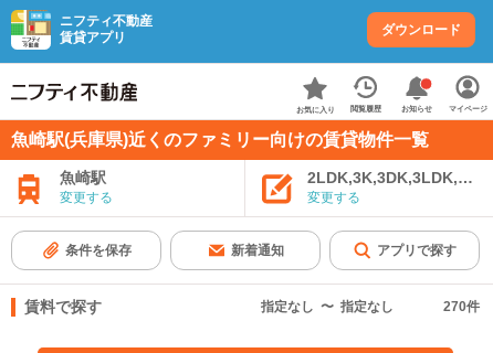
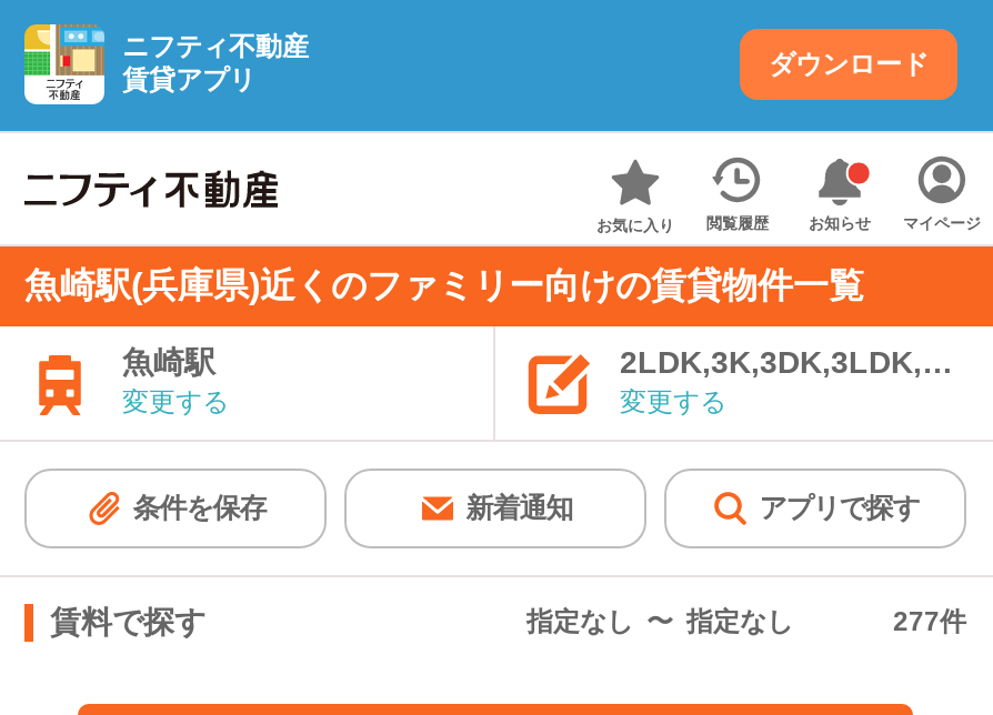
[443,299,480,314] 270件 -> [893,606,966,637] 277件

